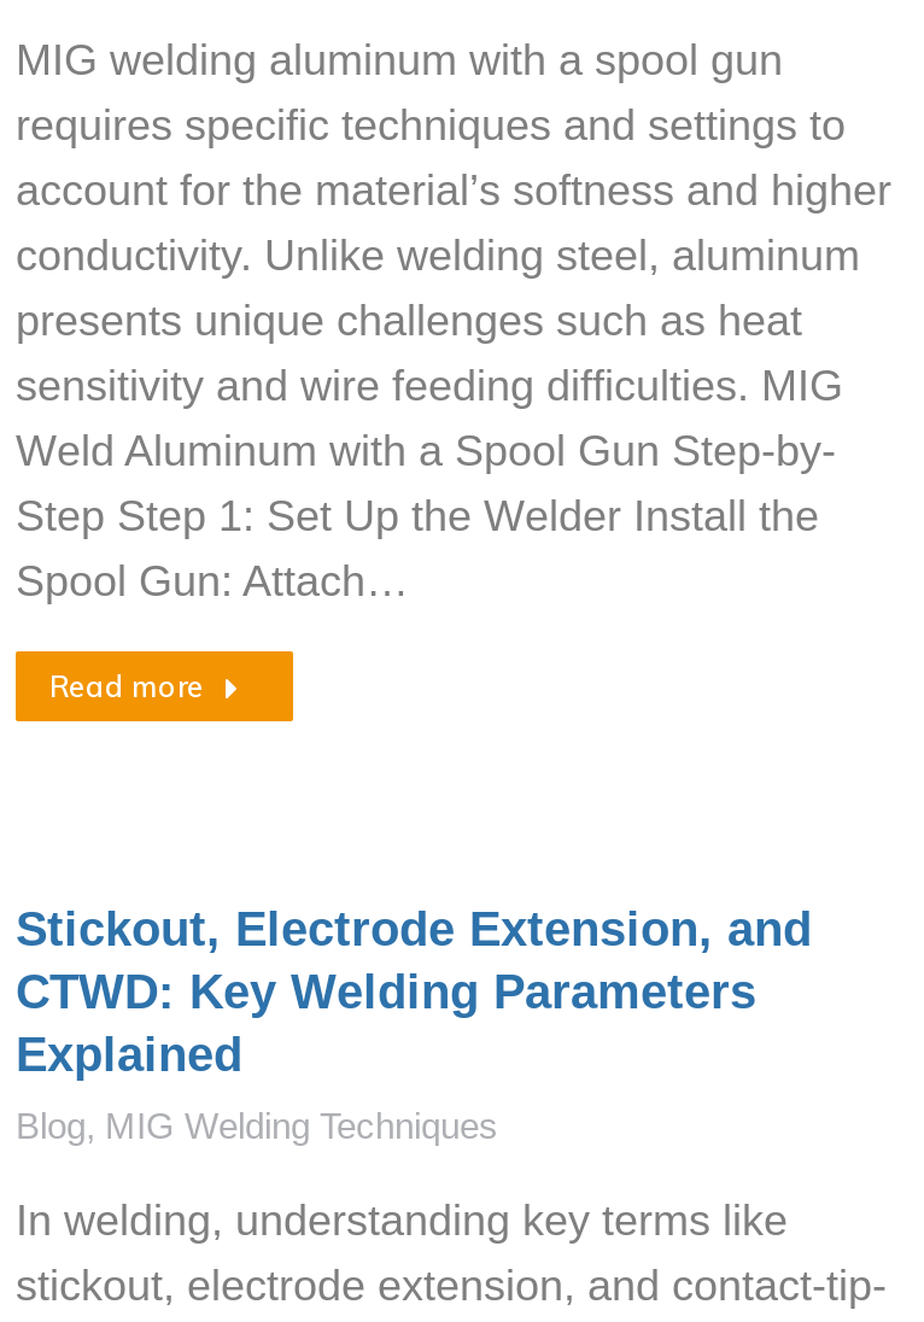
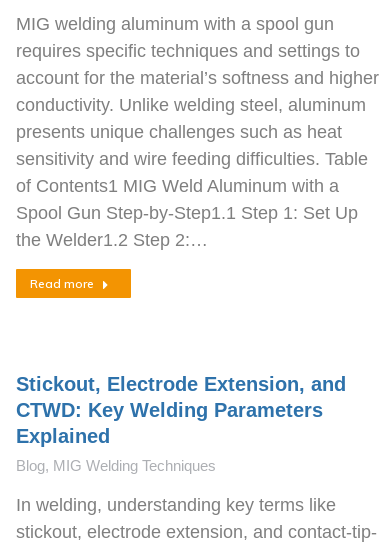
[16,362,843,606] sensitivity and wire feeding difficulties. MIG | Weld Aluminum with a Spool Gun Step-by- | Step Step 1: Set Up the Welder Install the | Spool Gun: Attach… -> [16,149,368,250] sensitivity and wire feeding difficulties. Table | of Contents1 MIG Weld Aluminum with a | Spool Gun Step-by-Step1.1 Step 1: Set Up | the Welder1.2 Step 2:…

